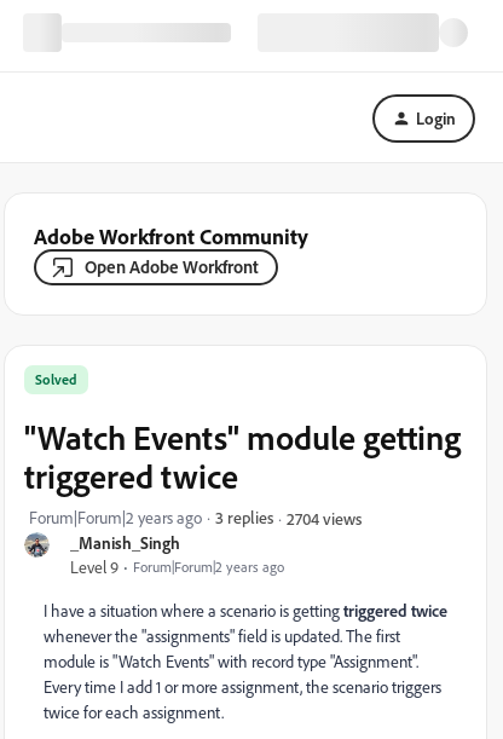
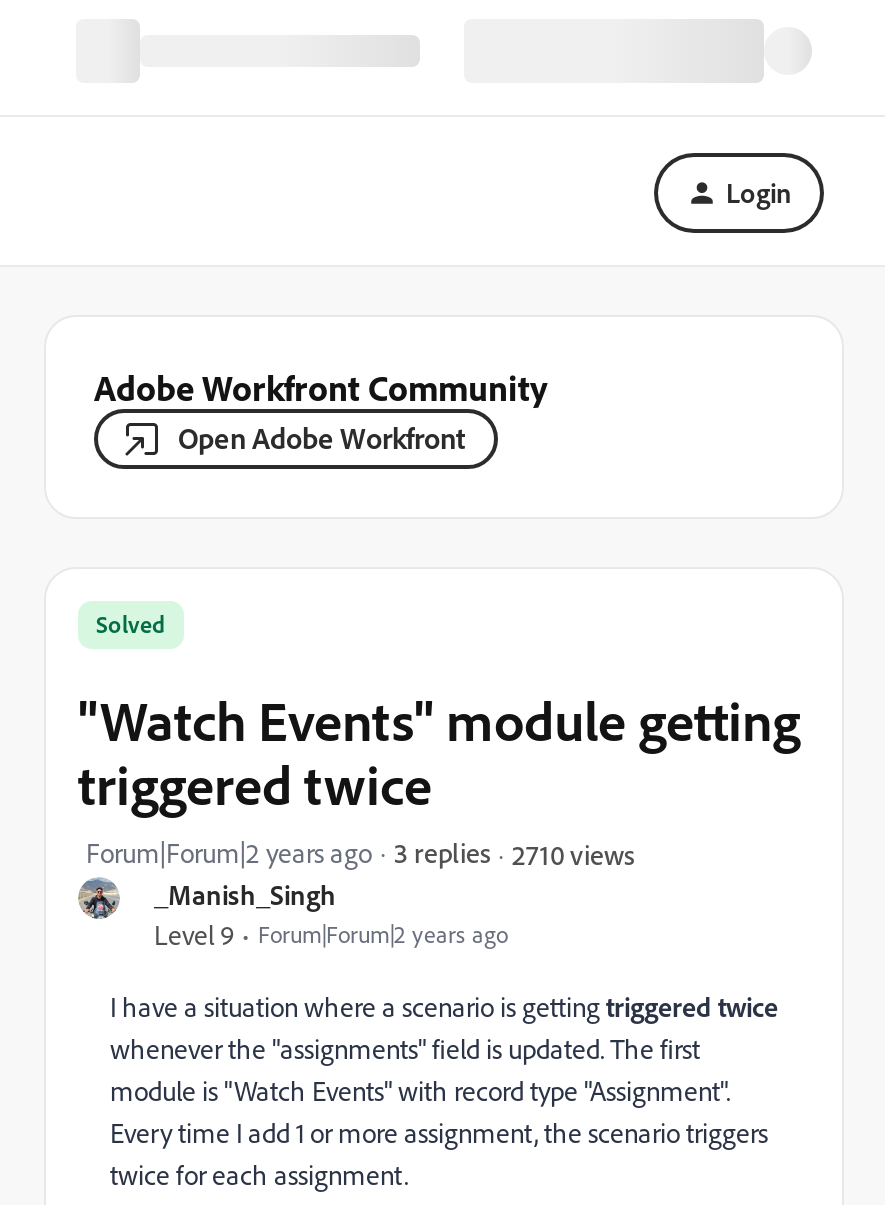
[287,507,362,528] 2704 views -> [512,836,634,870] 2710 views

